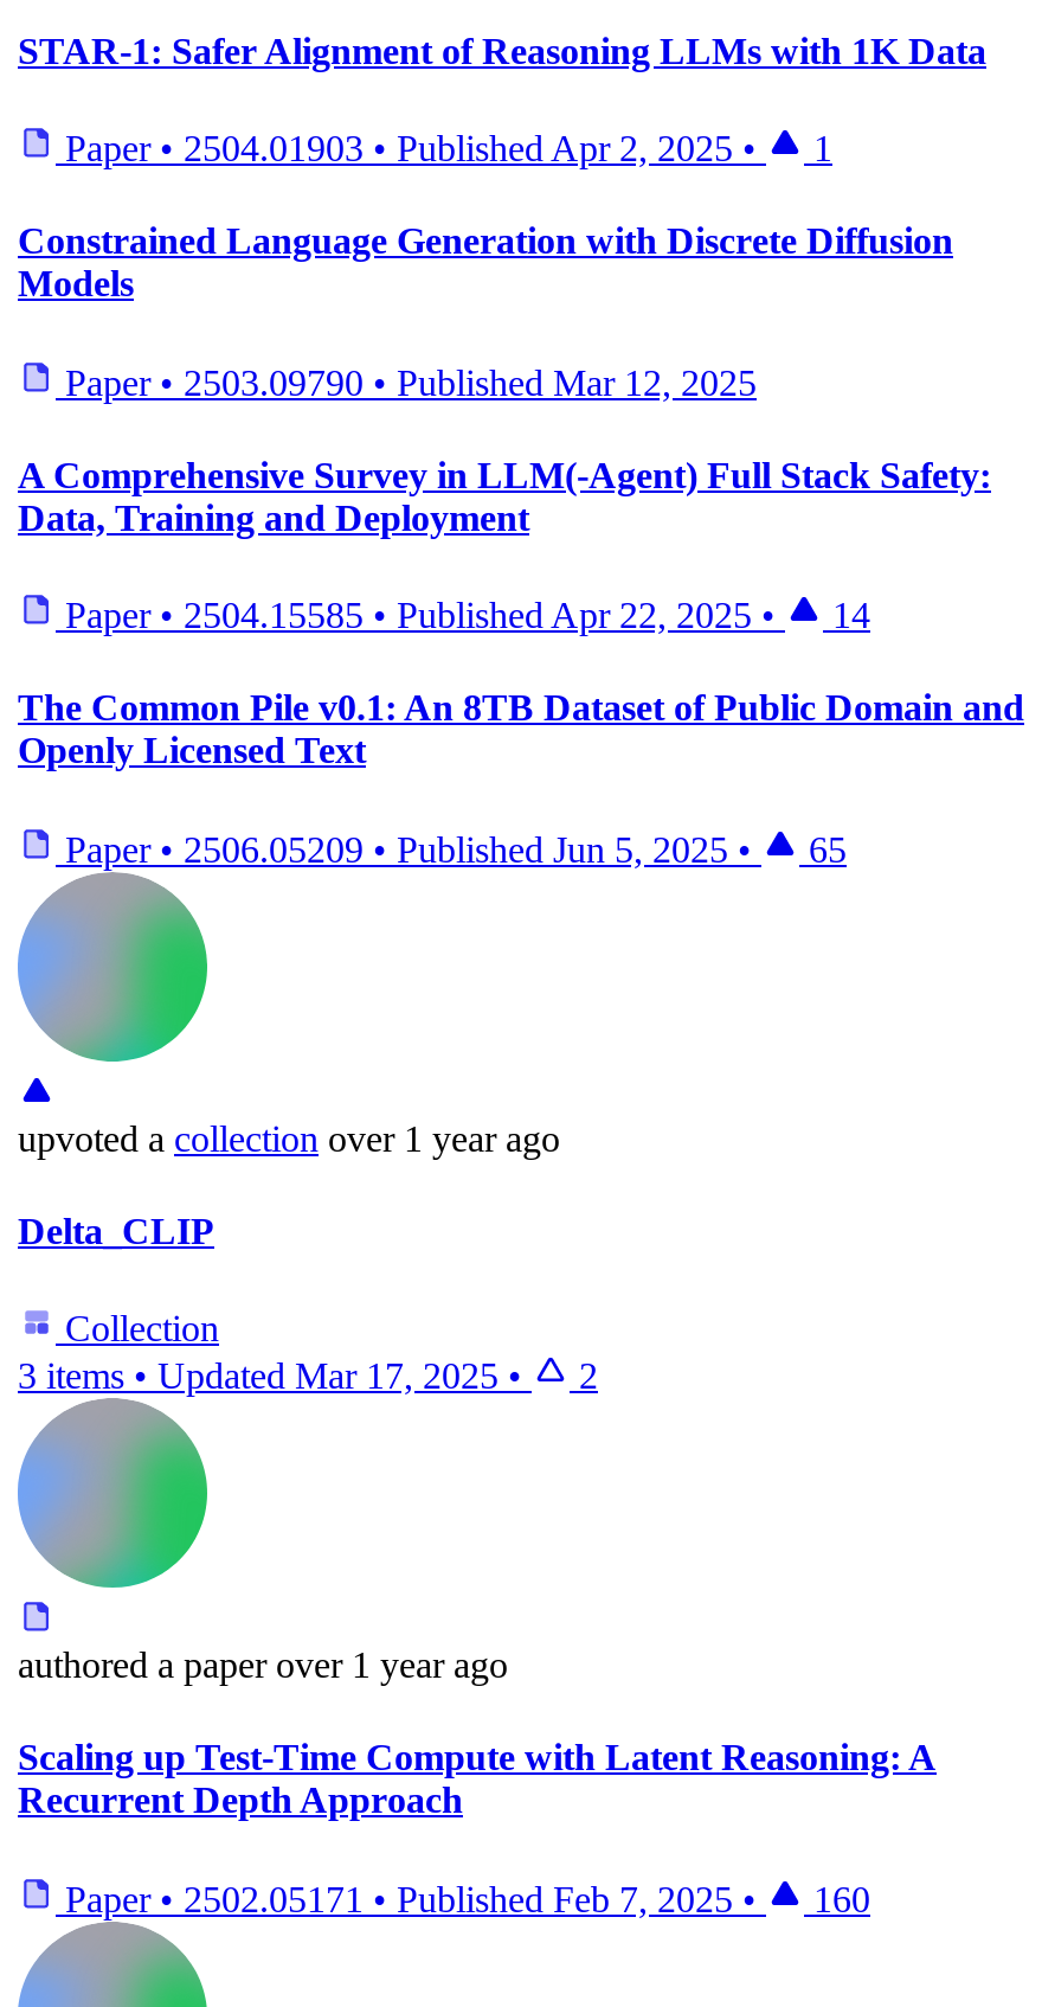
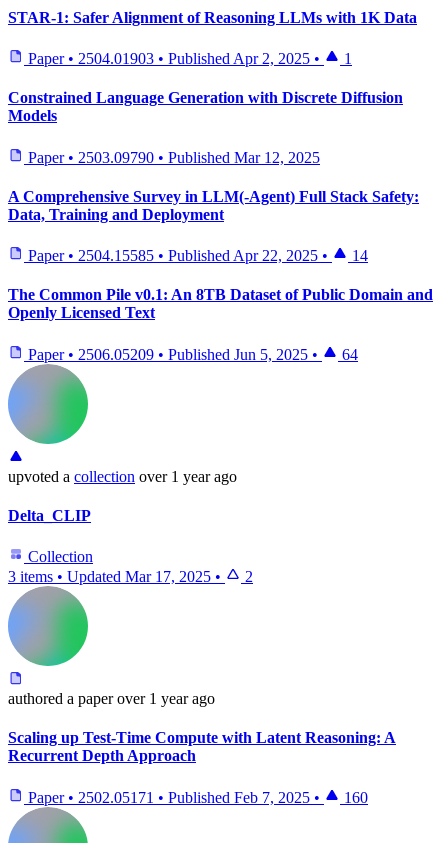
[56,829,847,869] Paper • 2506.05209 • Published Jun 5, 2025 • 65 -> [24,346,358,363] Paper • 2506.05209 • Published Jun 5, 2025 • 64

